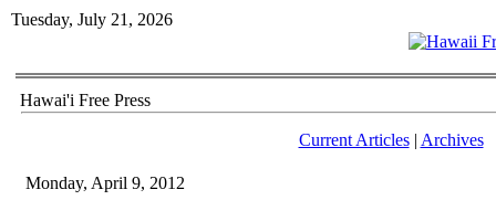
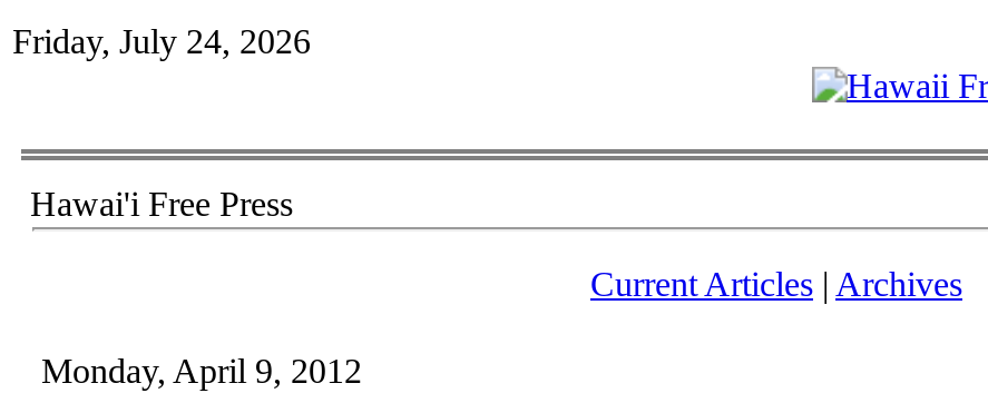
[11,10,173,29] Tuesday, July 21, 2026 -> [12,22,311,60] Friday, July 24, 2026

